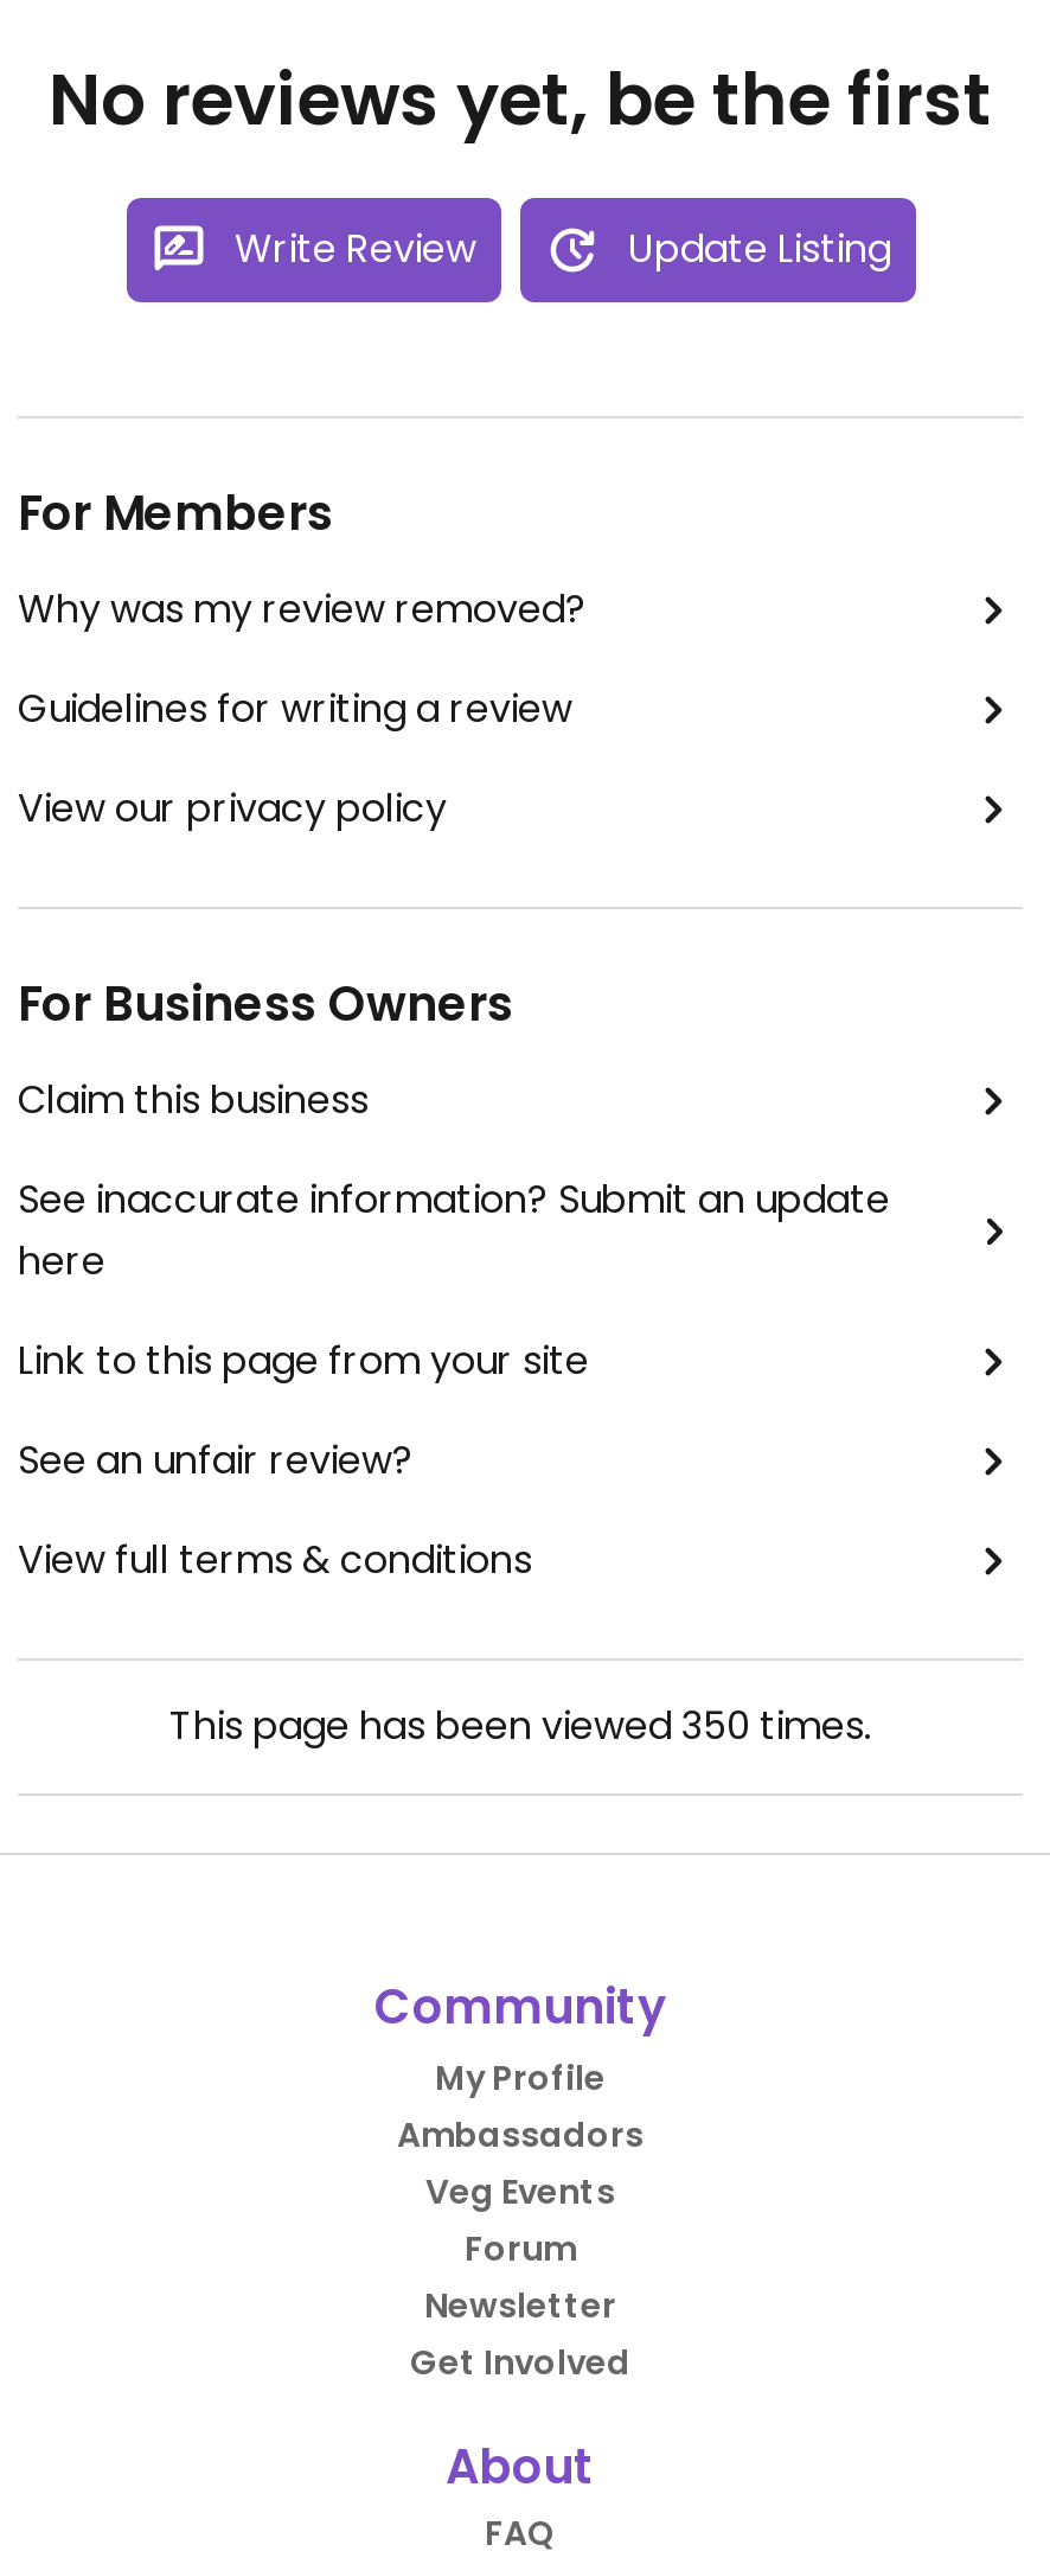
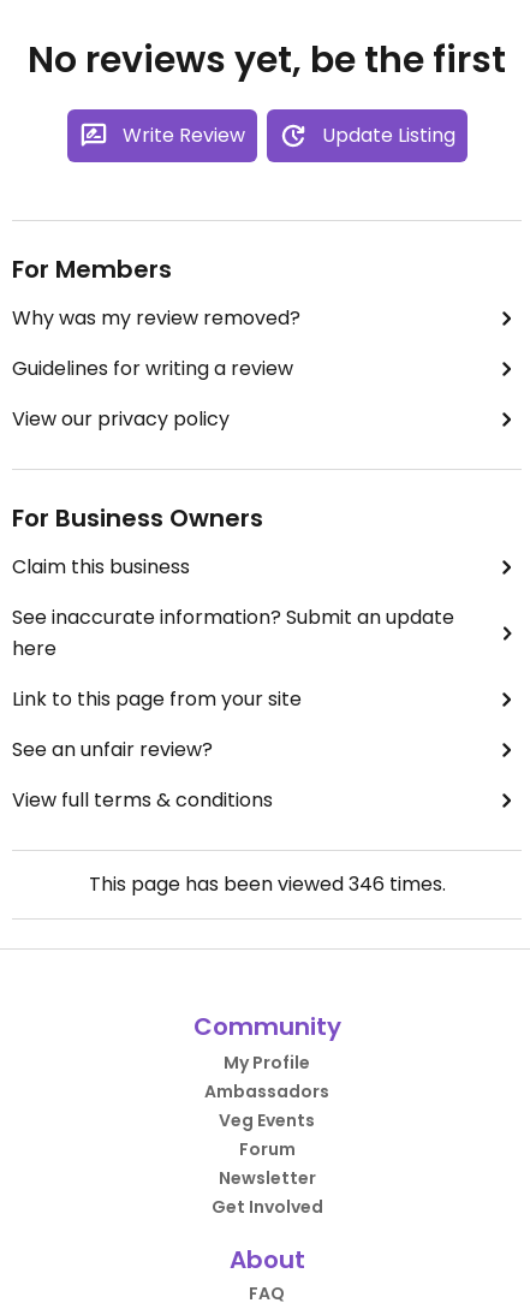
[169,1699,871,1753] This page has been viewed 350 times. -> [88,870,445,898] This page has been viewed 346 times.

